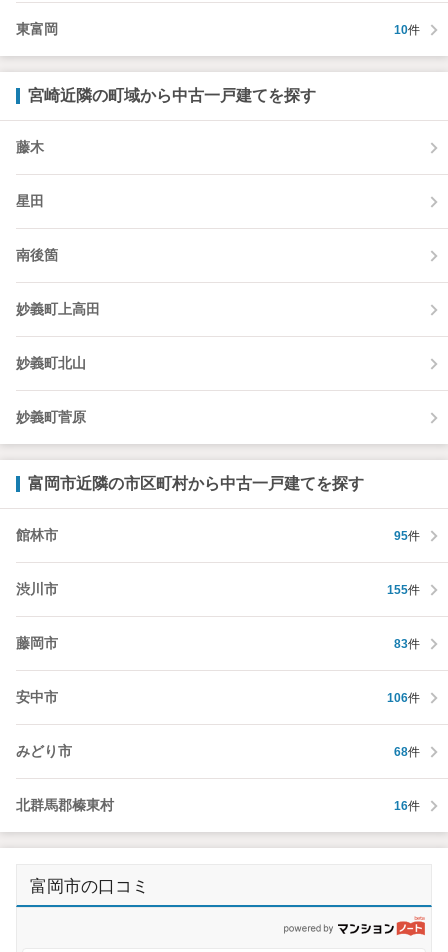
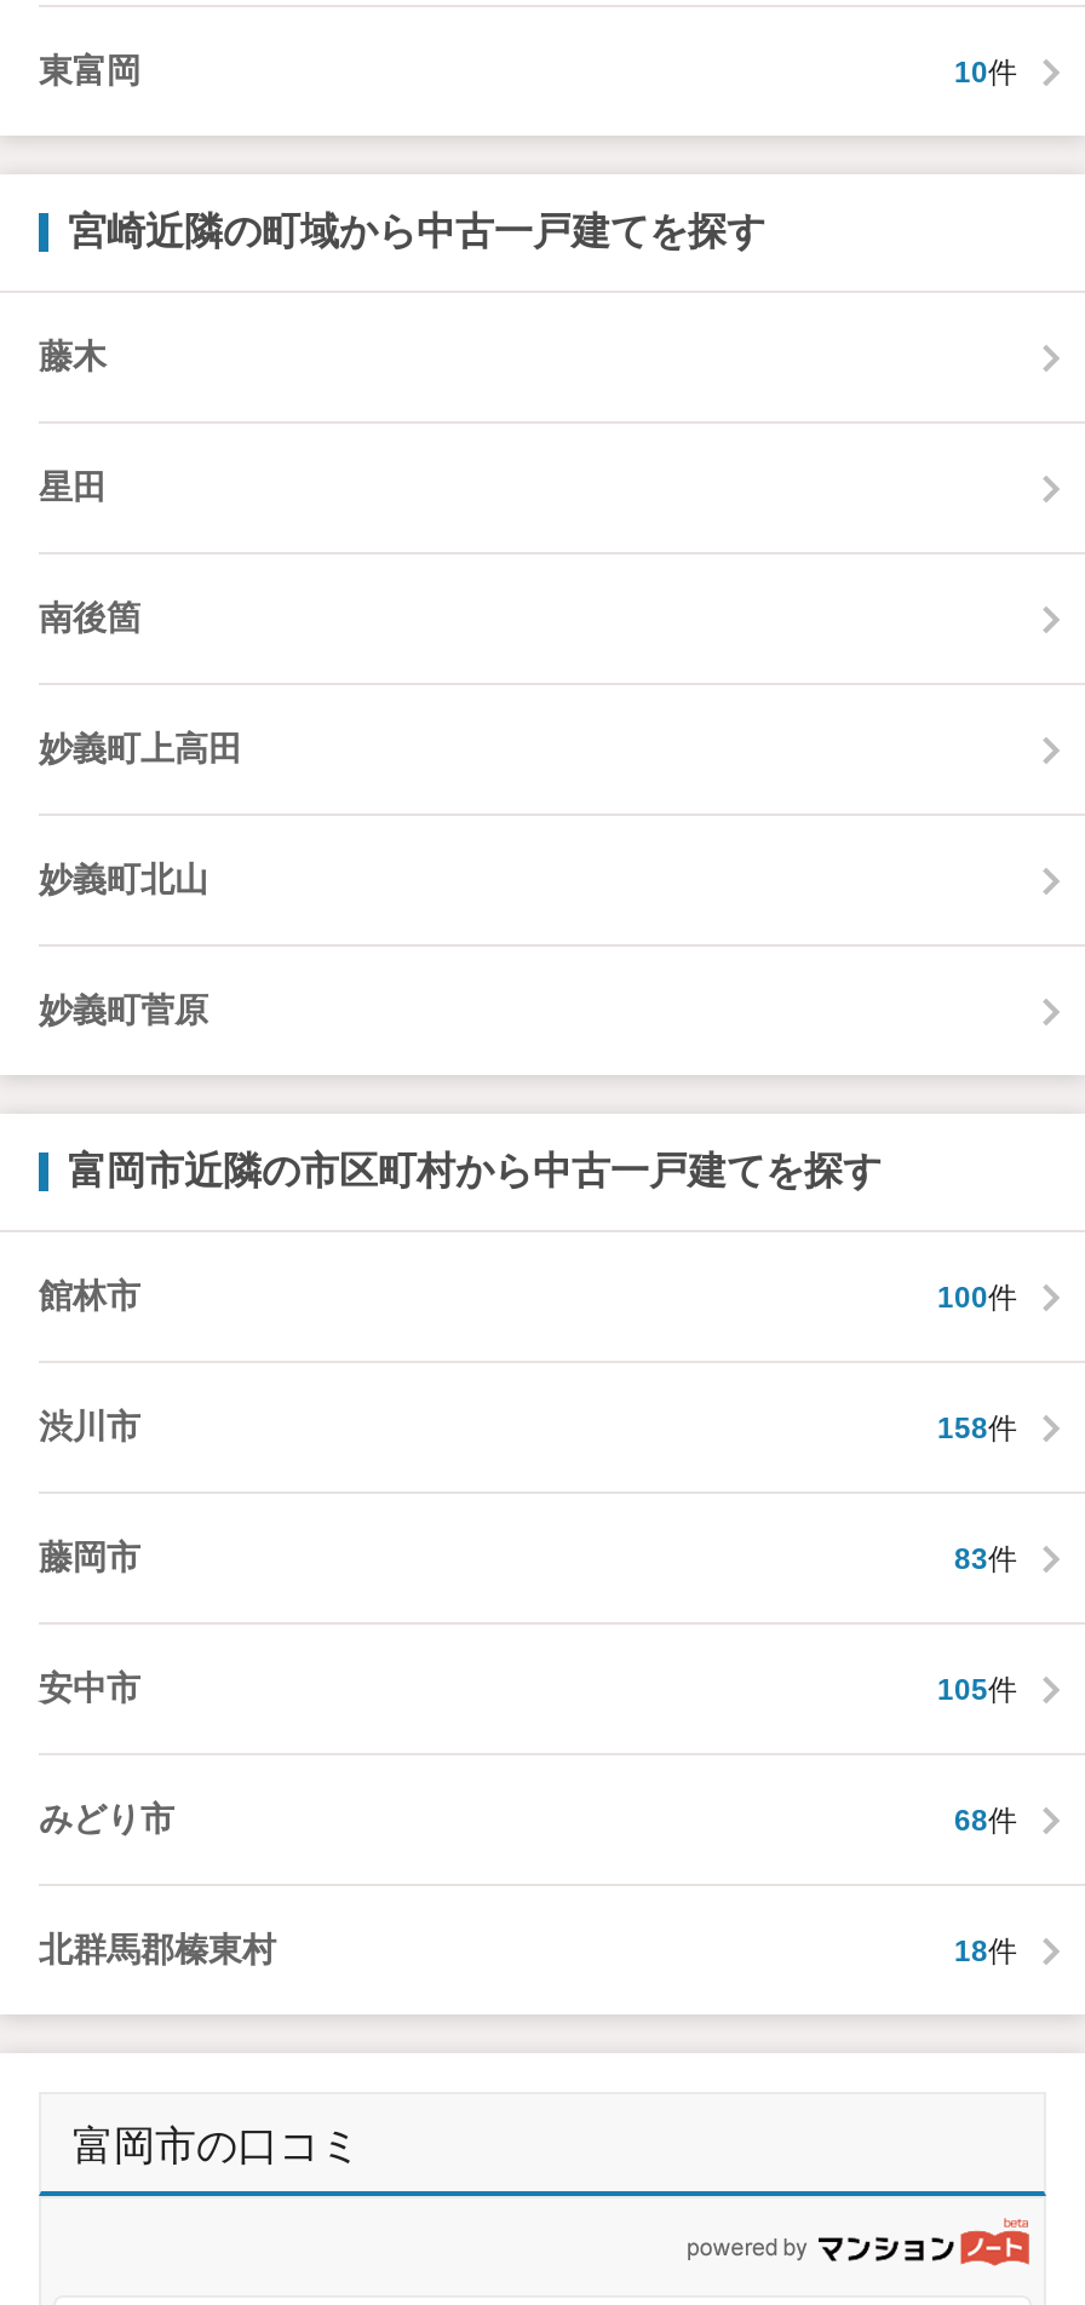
[394,528,420,542] 95件 -> [937,1280,1017,1314] 100件
[387,582,420,596] 155件 -> [937,1410,1017,1444] 158件
[387,690,420,704] 106件 -> [937,1672,1017,1706] 105件
[394,798,420,812] 16件 -> [954,1933,1017,1967] 18件

